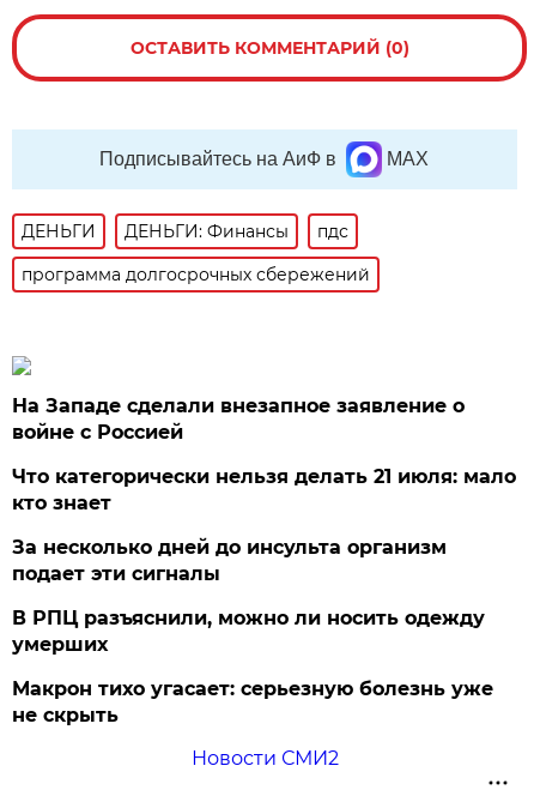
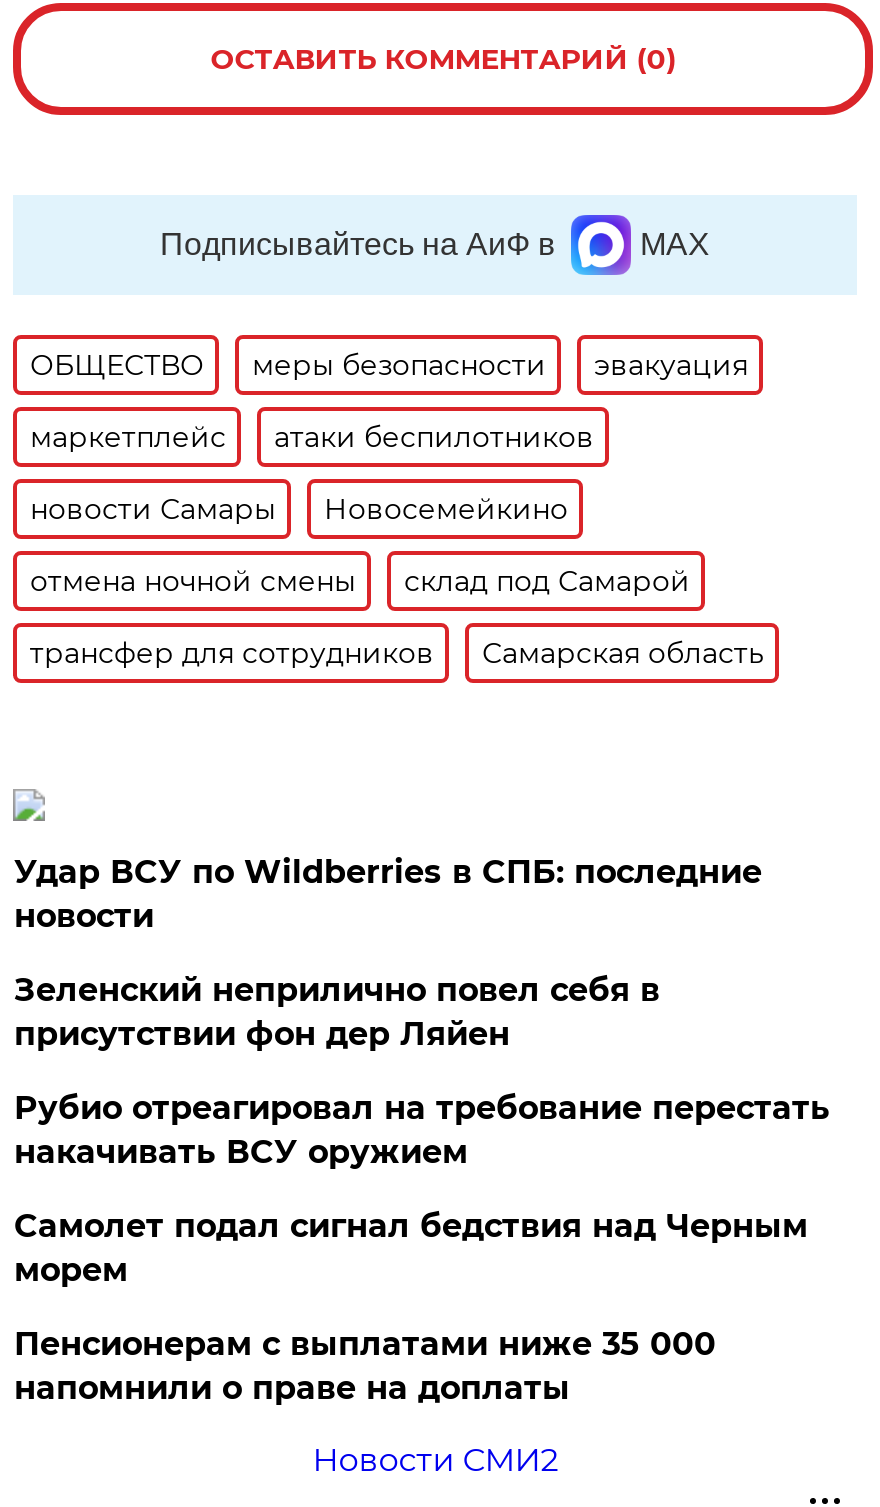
[22,221,370,285] ДЕНЬГИ | ДЕНЬГИ: Финансы | пдс | программа долгосрочных сбережений -> [30,347,764,671] ОБЩЕСТВО | меры безопасности | эвакуация | маркетплейс | атаки беспилотников | новости Самары | Новосемейкино | отмена ночной смены | склад под Самарой | трансфер для сотрудников | Самарская область
[12,394,517,726] На Западе сделали внезапное заявление о | войне с Россией | Что категорически нельзя делать 21 июля: мало | кто знает | За несколько дней до инсульта организм | подает эти сигналы | В РПЦ разъяснили, можно ли носить одежду | умерших | Макрон тихо угасает: серьезную болезнь уже | не скрыть -> [14,853,830,1407] Удар ВСУ по Wildberries в СПБ: последние | новости | Зеленский неприлично повел cебя в | присутствии фон дер Ляйен | Рубио отреагировал на требование перестать | накачивать ВСУ оружием | Самолет подал сигнал бедствия над Черным | морем | Пенсионерам с выплатами ниже 35 000 | напомнили о праве на доплаты

